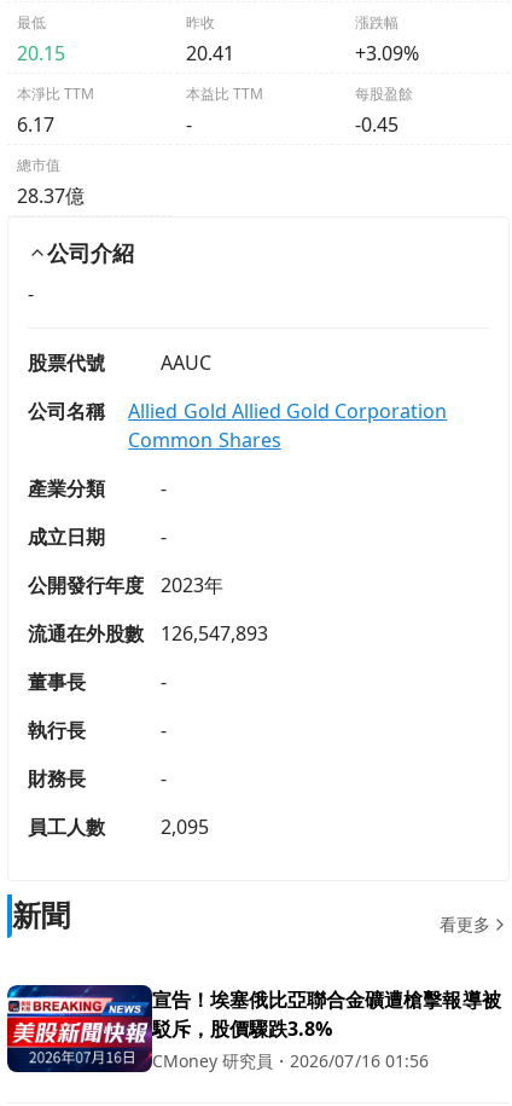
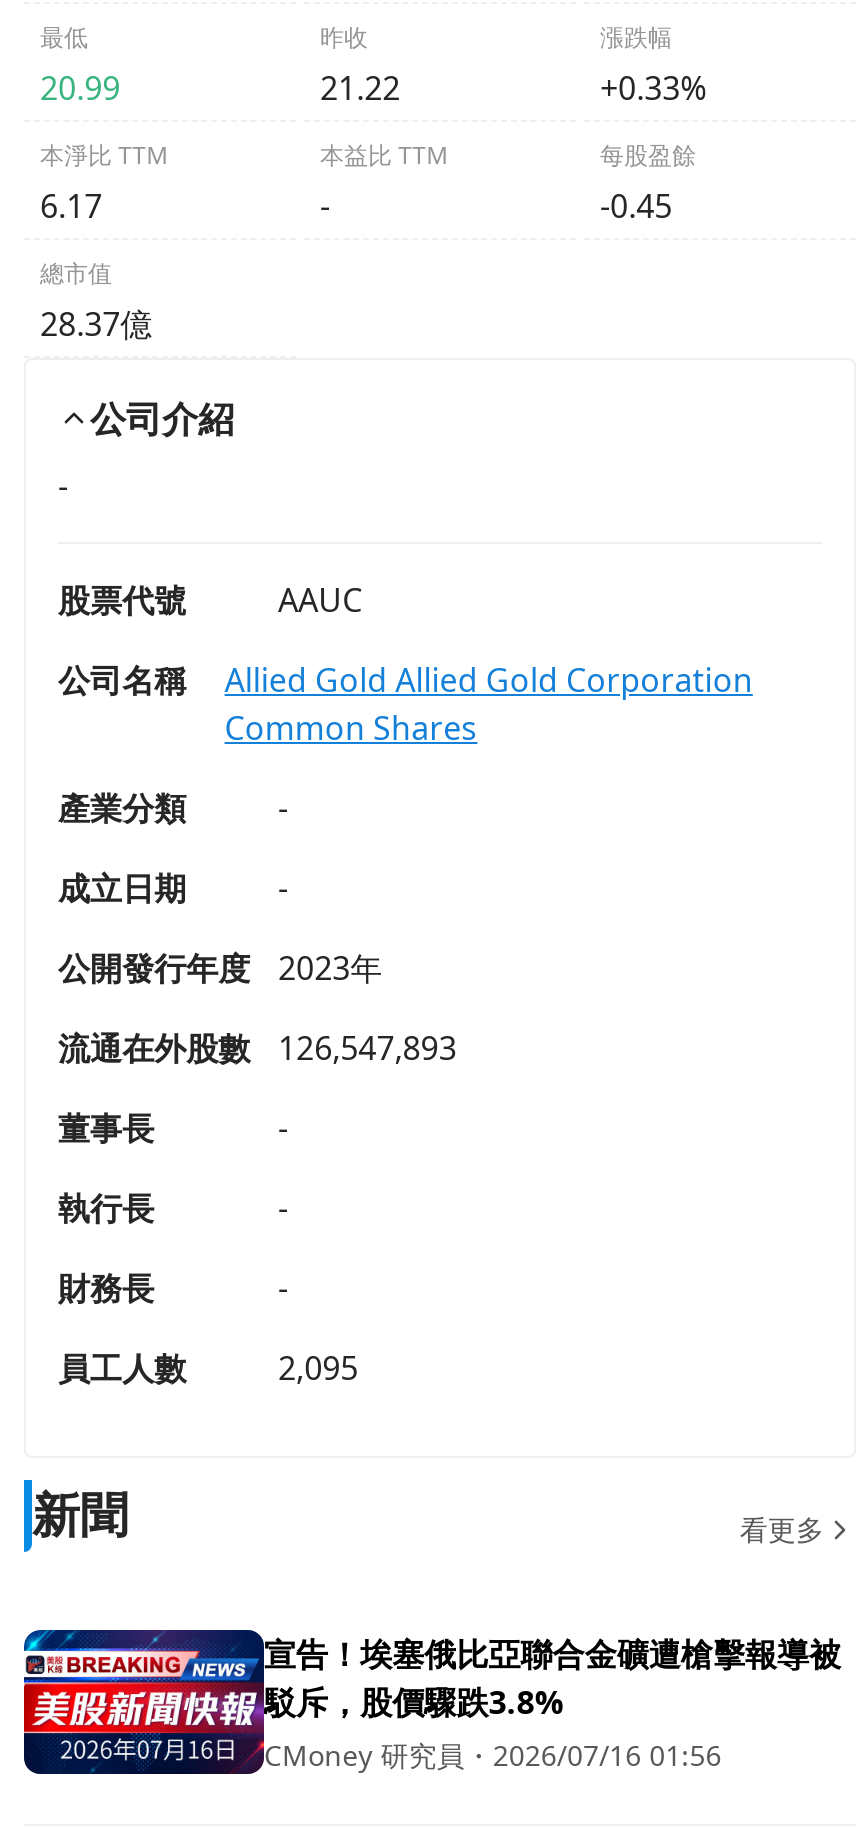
[17,39,65,66] 20.15 -> [40,65,120,109] 20.99
[186,39,235,66] 20.41 -> [320,65,400,109] 21.22
[355,39,419,66] +3.09% -> [600,65,706,109] +0.33%

